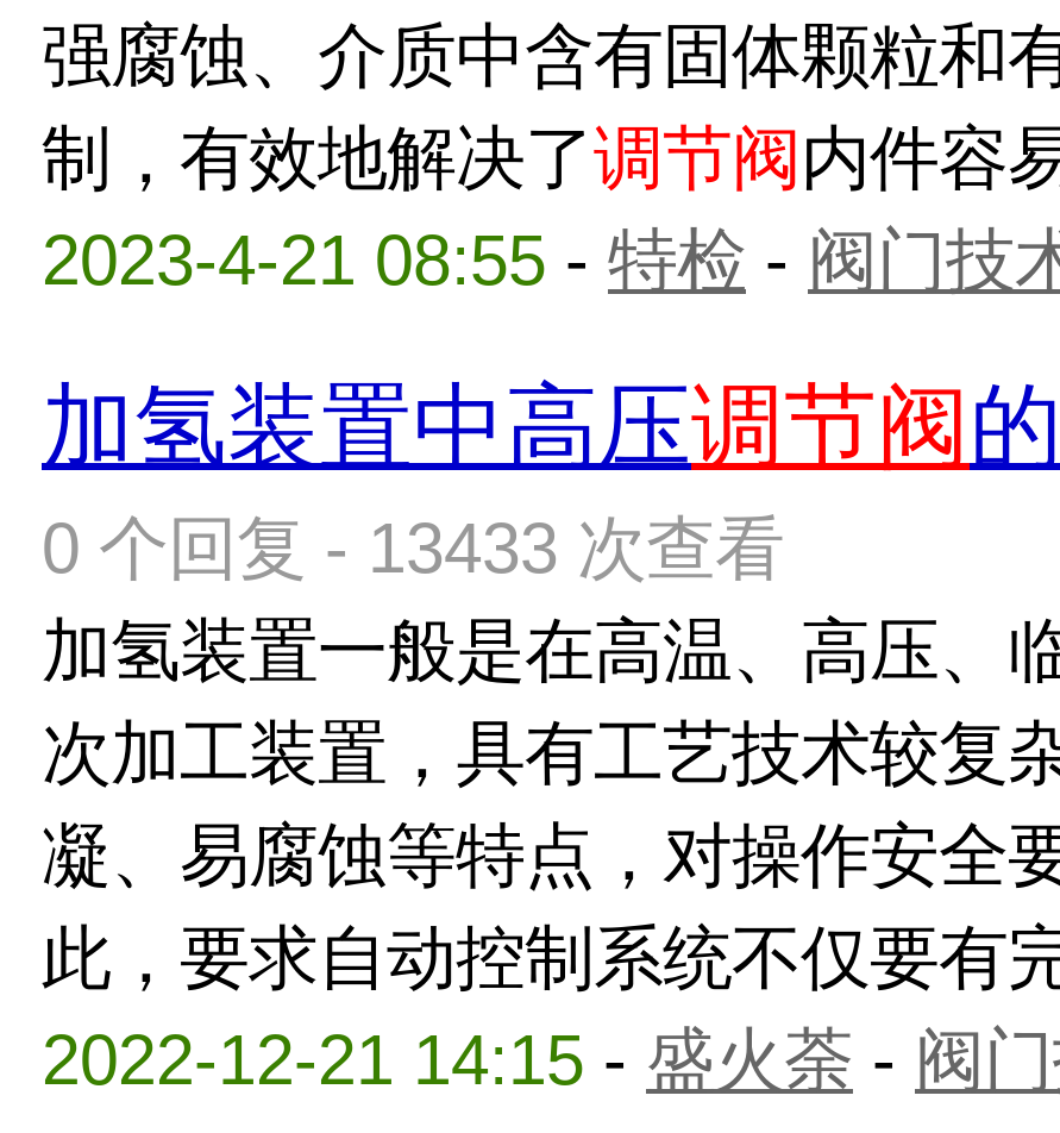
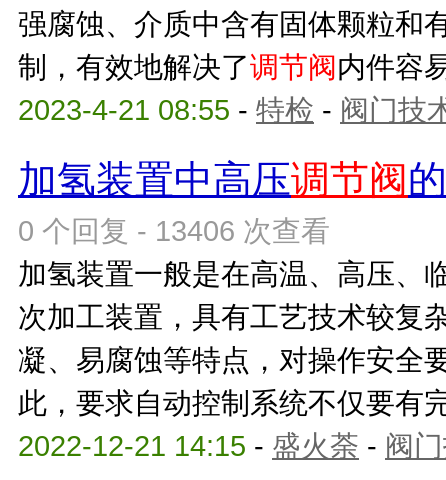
[42,508,784,587] 0 个回复 - 13433 次查看 -> [18,214,330,247] 0 个回复 - 13406 次查看

